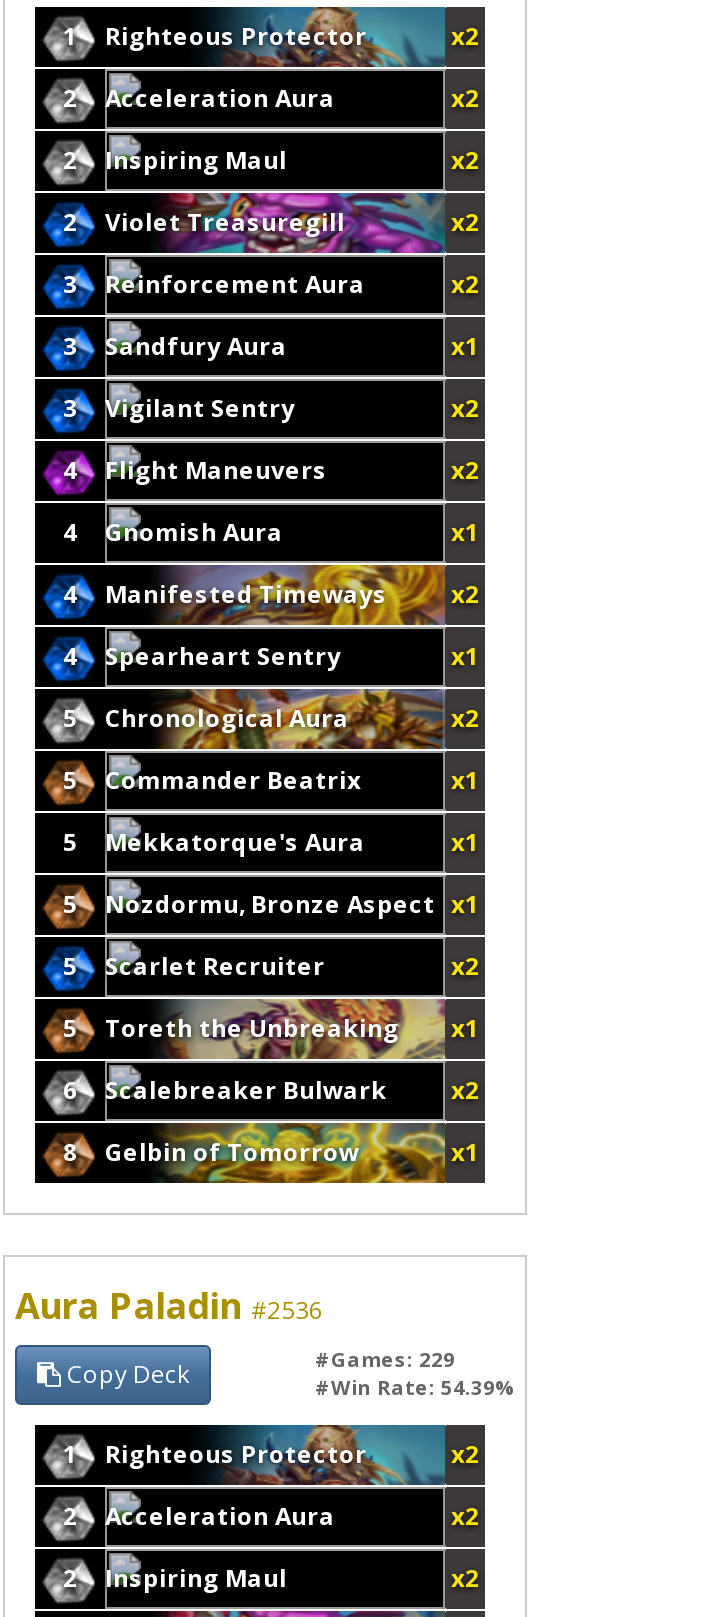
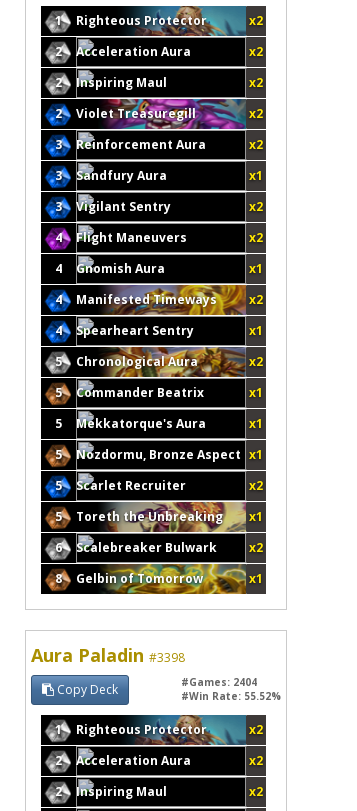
[15,1281,323,1329] Aura Paladin #2536 -> [31,643,185,667] Aura Paladin #3398
[315,1345,455,1373] #Games: 229 -> [181,675,257,689] #Games: 2404
[315,1373,515,1401] #Win Rate: 54.39% -> [181,689,281,703] #Win Rate: 55.52%

